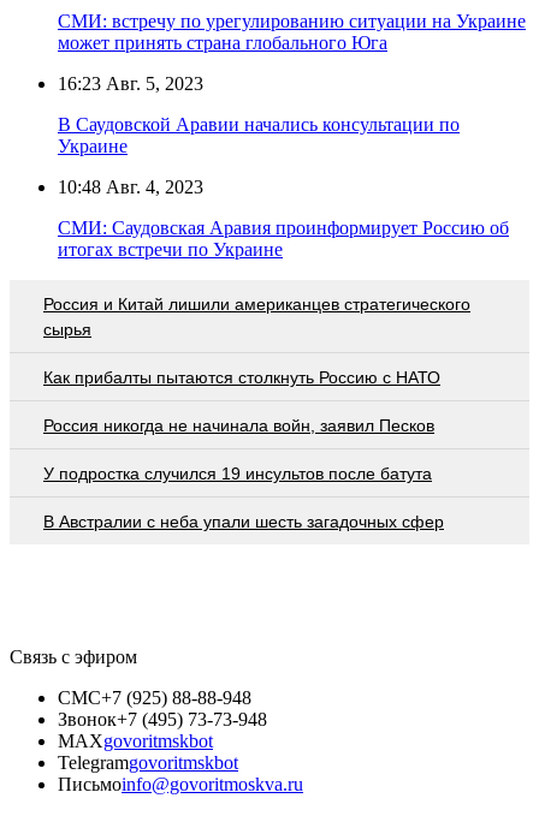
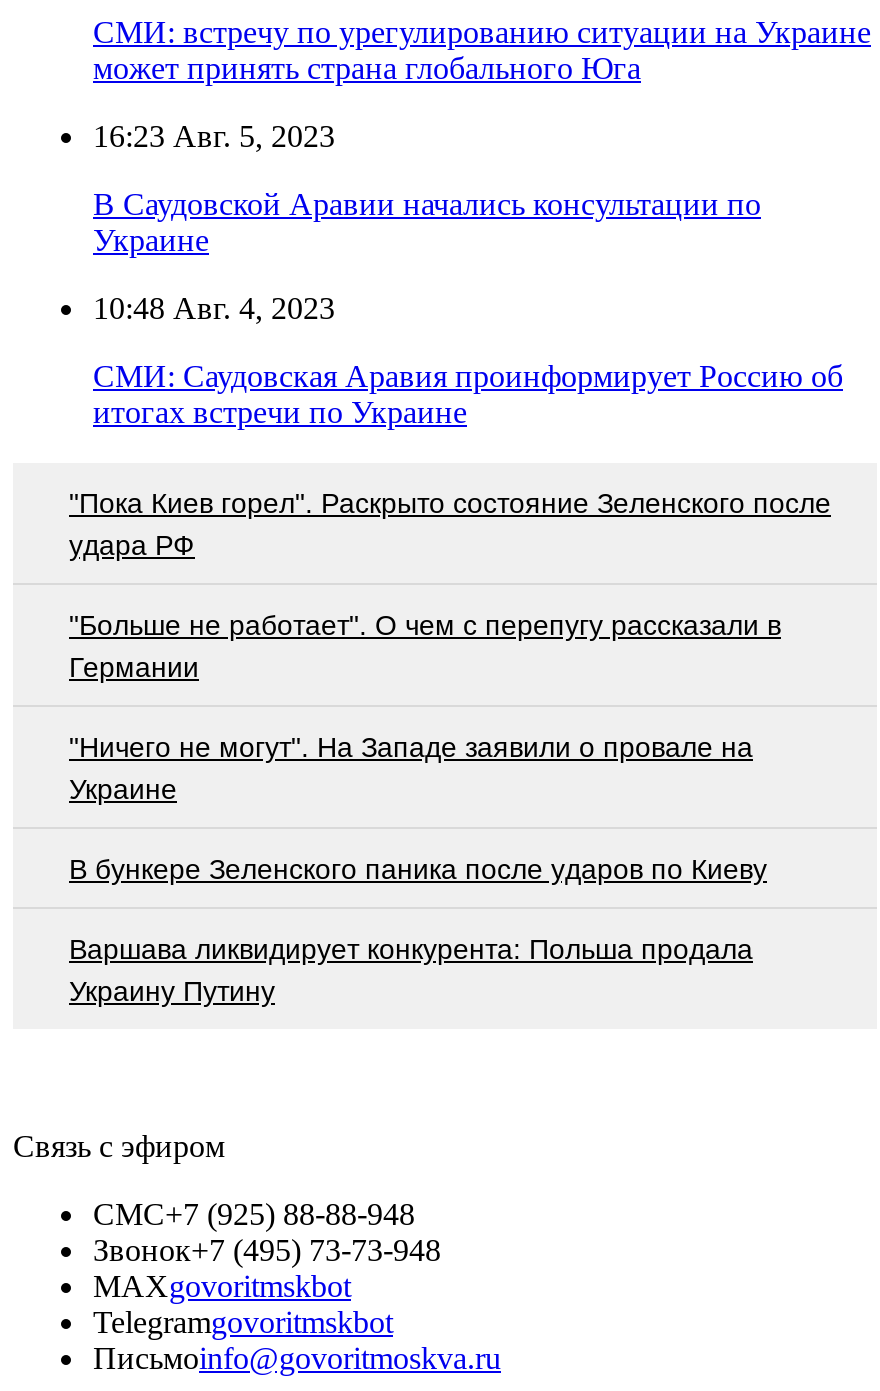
[43,294,470,339] Россия и Китай лишили американцев стратегического | сырья -> [69,487,831,561] "Пока Киев горел". Раскрыто состояние Зеленского после | удара РФ
[43,368,440,387] Как прибалты пытаются столкнуть Россию с НАТО -> [69,609,781,683] "Больше не работает". О чем с перепугу рассказали в | Германии
[43,416,434,435] Россия никогда не начинала войн, заявил Песков -> [69,731,753,805] "Ничего не могут". На Западе заявили о провале на | Украине
[43,464,432,483] У подростка случился 19 инсультов после батута -> [69,853,767,885] В бункере Зеленского паника после ударов по Киеву
[43,512,444,531] В Австралии с неба упали шесть загадочных сфер -> [69,933,753,1007] Варшава ликвидирует конкурента: Польша продала | Украину Путину

